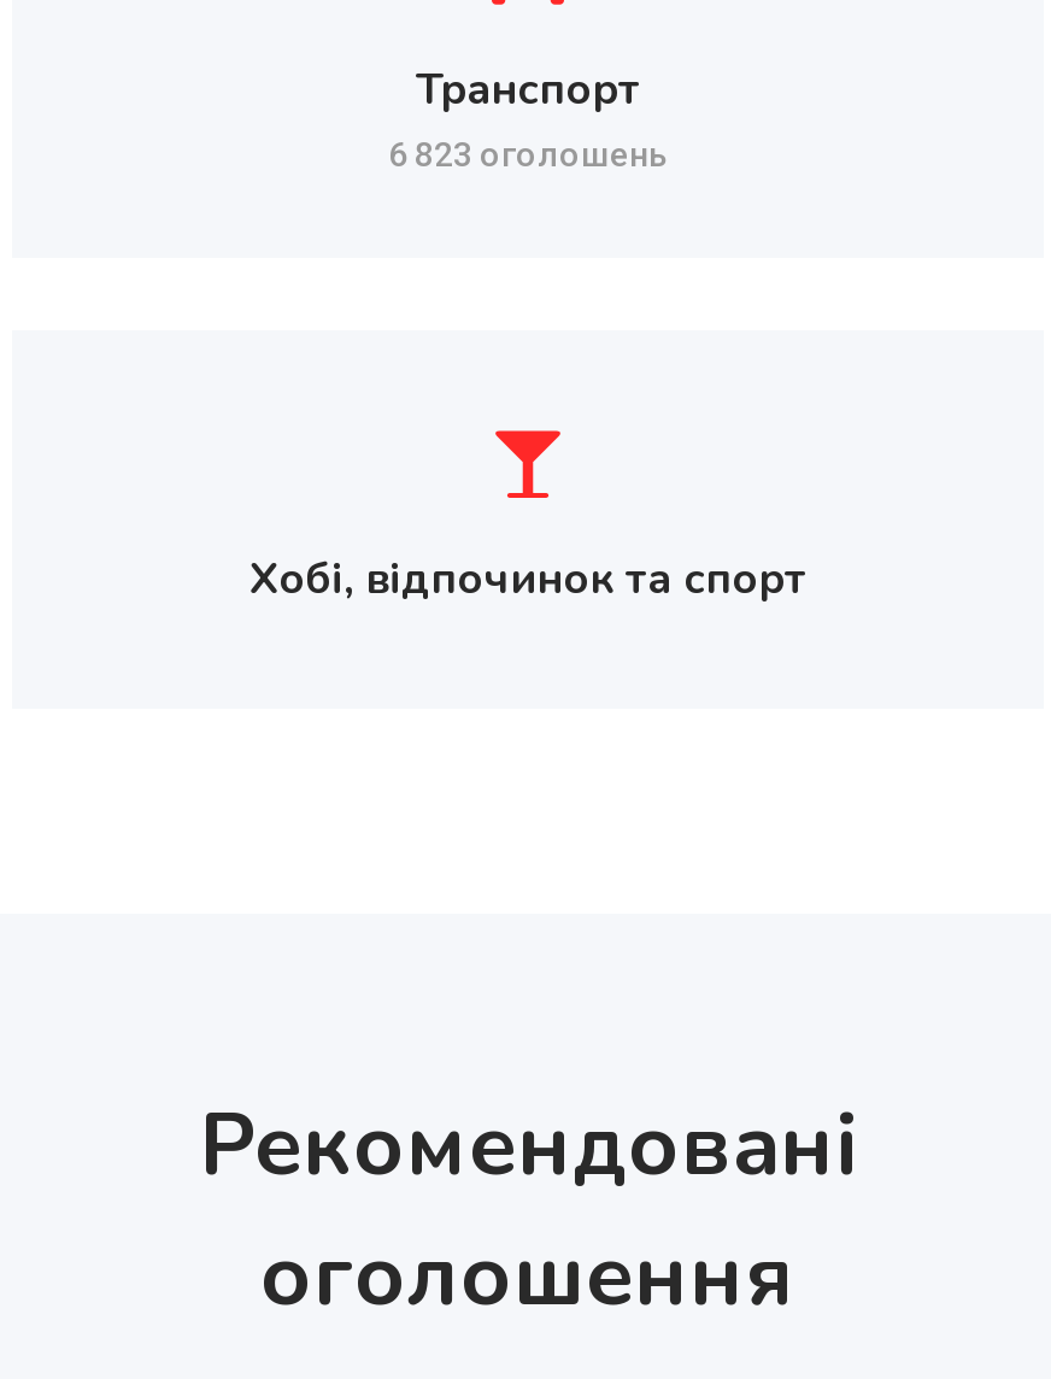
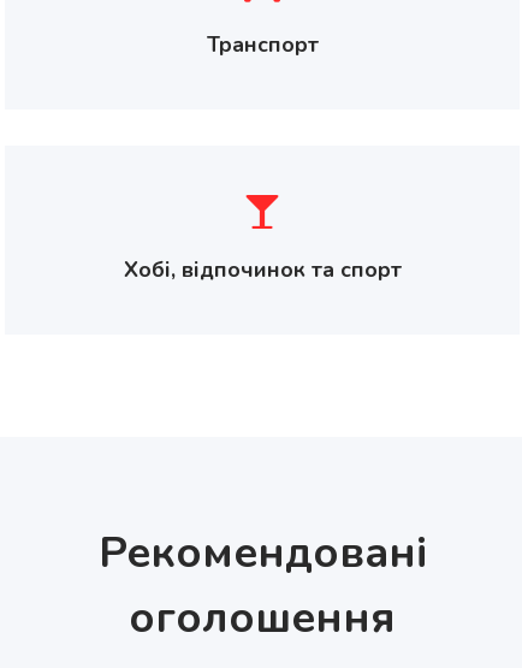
[388,135,668,174] 6 823 оголошень -> none

